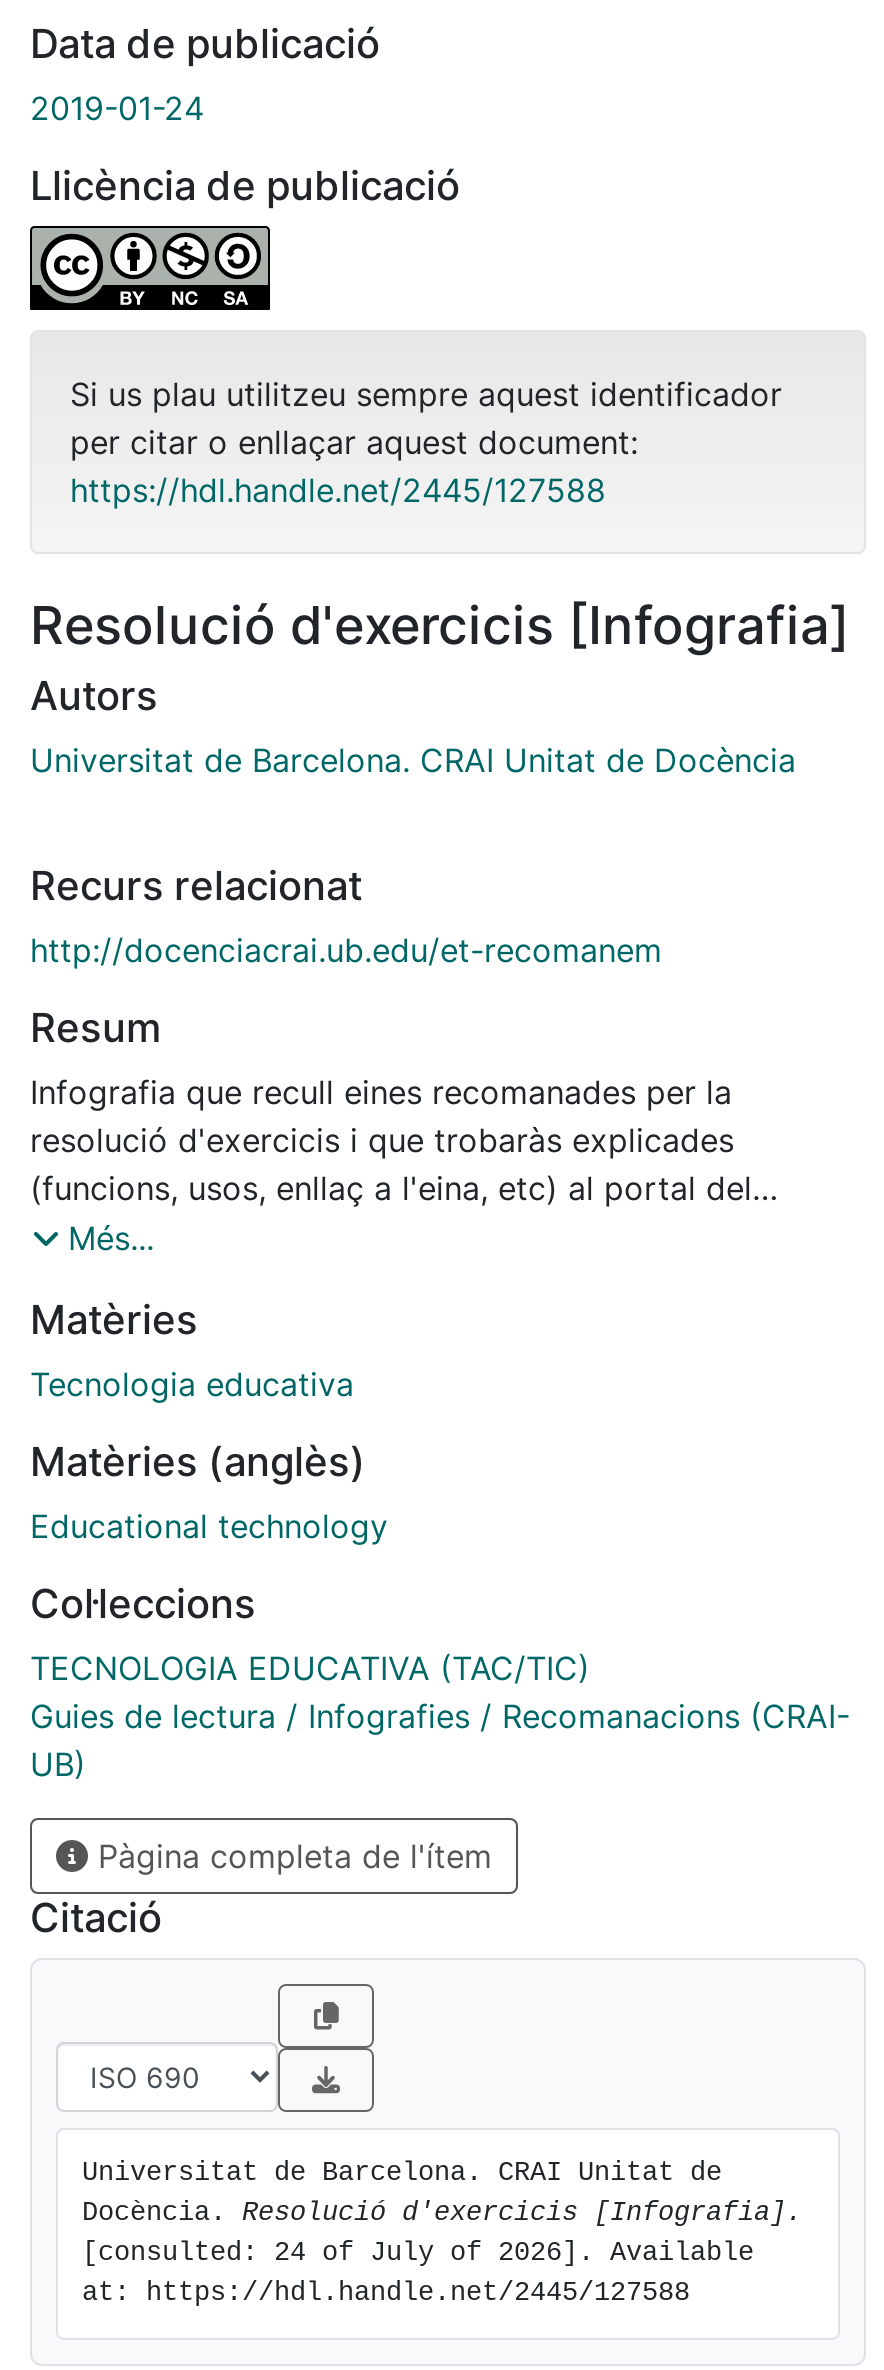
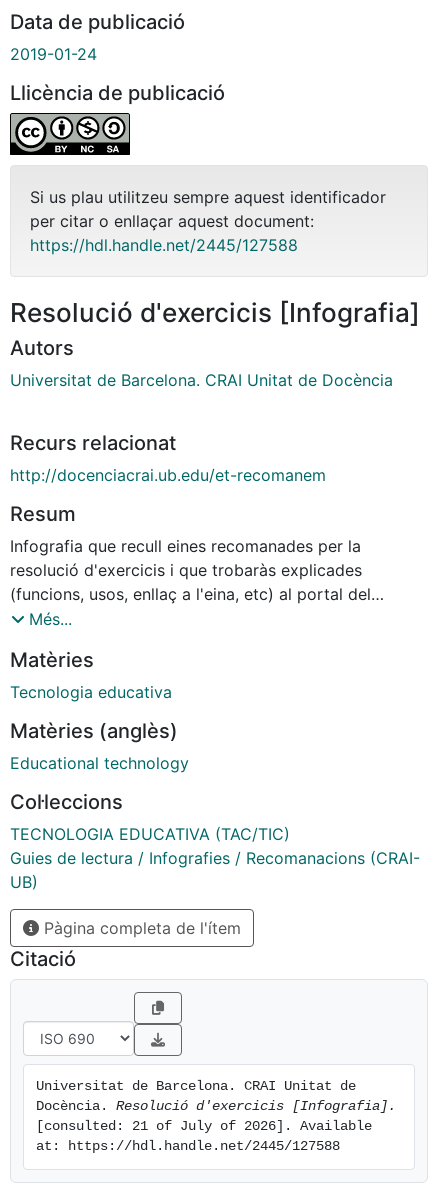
[82,2239,754,2269] [consulted: 24 of July of 2026]. Available -> [36,1119,372,1134] [consulted: 21 of July of 2026]. Available

